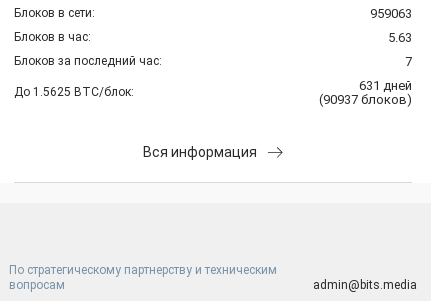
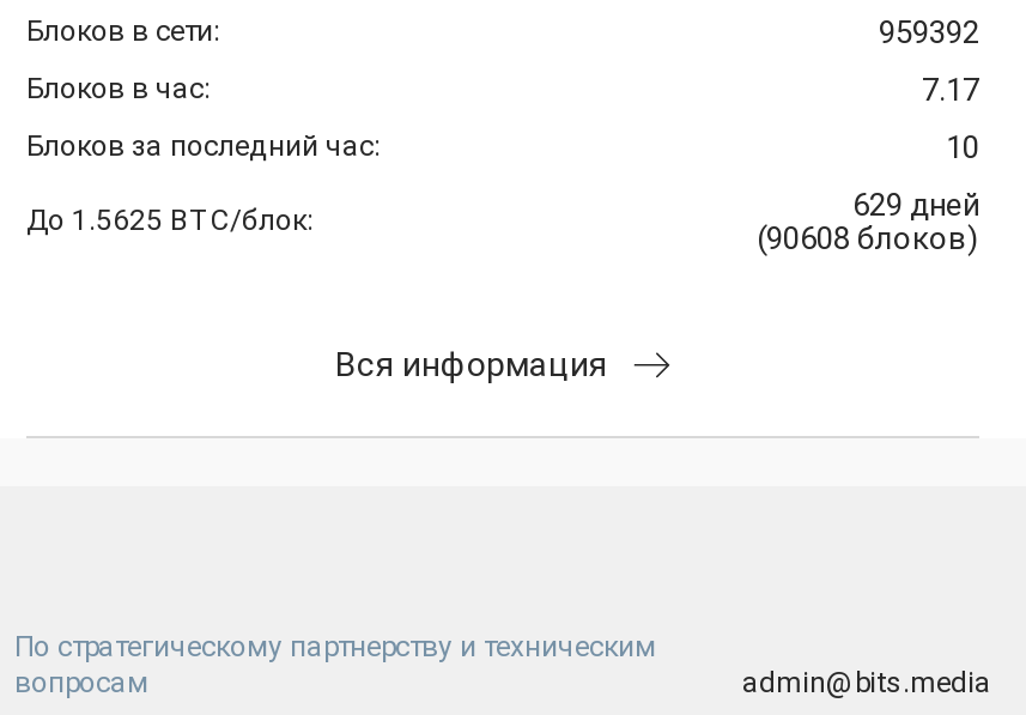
[370,6,412,21] 959063 -> [879,14,979,50] 959392
[388,30,412,45] 5.63 -> [922,71,979,107] 7.17
[405,54,412,69] 7 -> [946,129,979,165] 10
[359,78,412,93] 631 дней -> [852,186,979,222] 629 дней
[319,92,412,107] (90937 блоков) -> [757,220,979,256] (90608 блоков)

